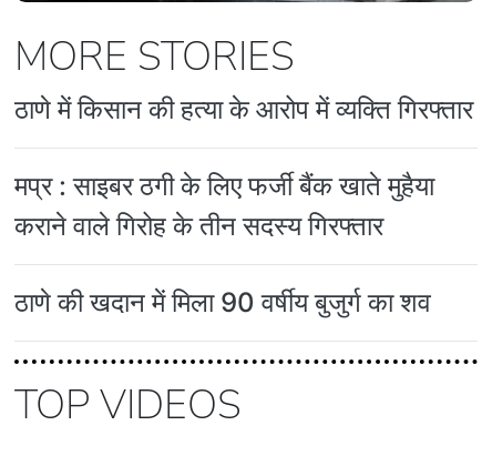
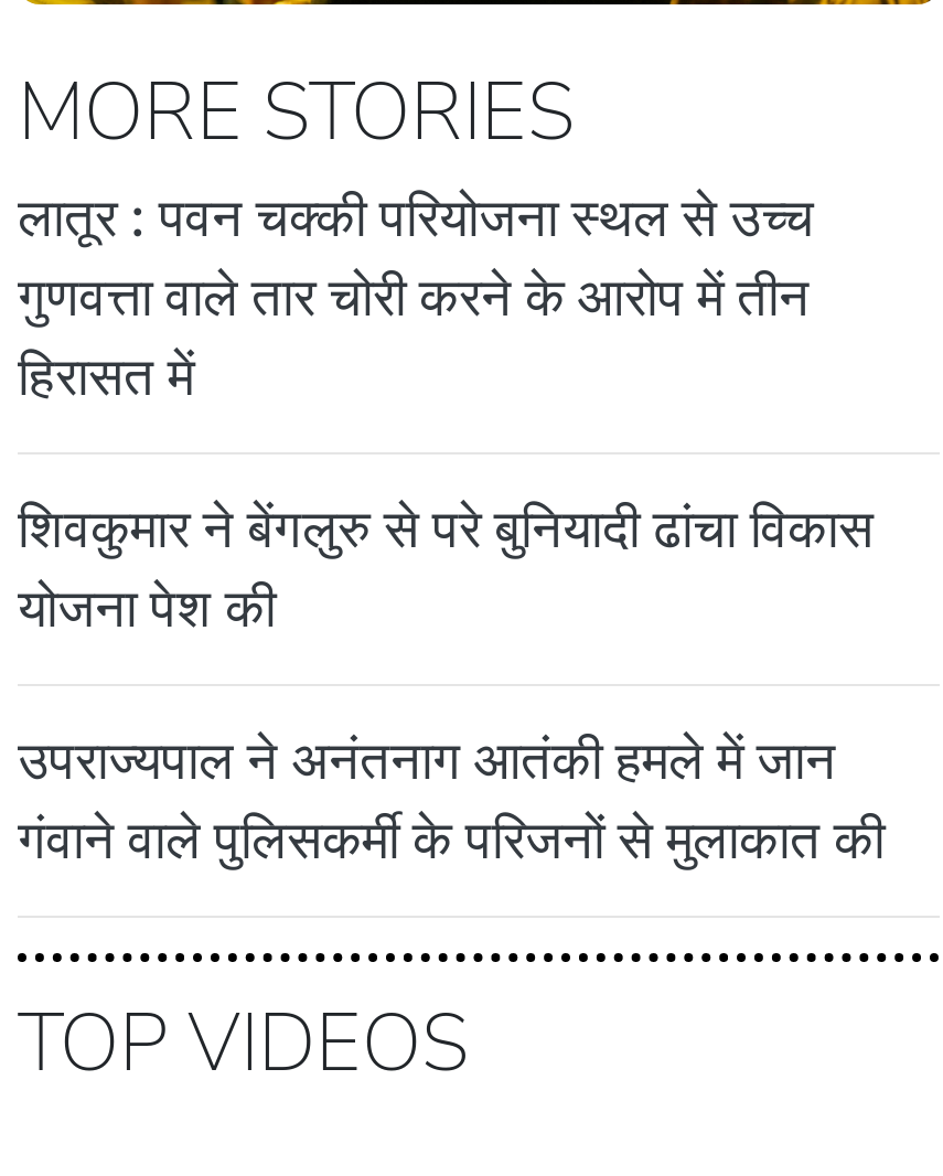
[14,93,473,126] ठाणे में किसान की हत्या के आरोप में व्यक्ति गिरफ्तार -> [18,186,814,409] लातूर : पवन चक्की परियोजना स्थल से उच्च | गुणवत्ता वाले तार चोरी करने के आरोप में तीन | हिरासत में
[14,170,434,242] मप्र : साइबर ठगी के लिए फर्जी बैंक खाते मुहैया | कराने वाले गिरोह के तीन सदस्य गिरफ्तार -> [18,497,874,640] शिवकुमार ने बेंगलुरु से परे बुनियादी ढांचा विकास | योजना पेश की
[14,286,431,319] ठाणे की खदान में मिला 90 वर्षीय बुजुर्ग का शव -> [18,729,885,872] उपराज्यपाल ने अनंतनाग आतंकी हमले में जान | गंवाने वाले पुलिसकर्मी के परिजनों से मुलाकात की

